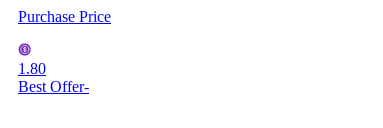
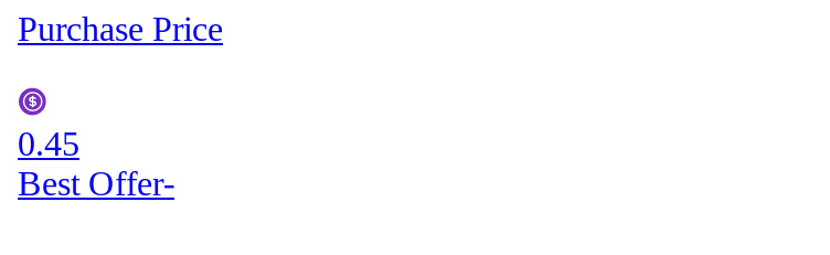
[18,60,46,77] 1.80 -> [18,125,79,163] 0.45

